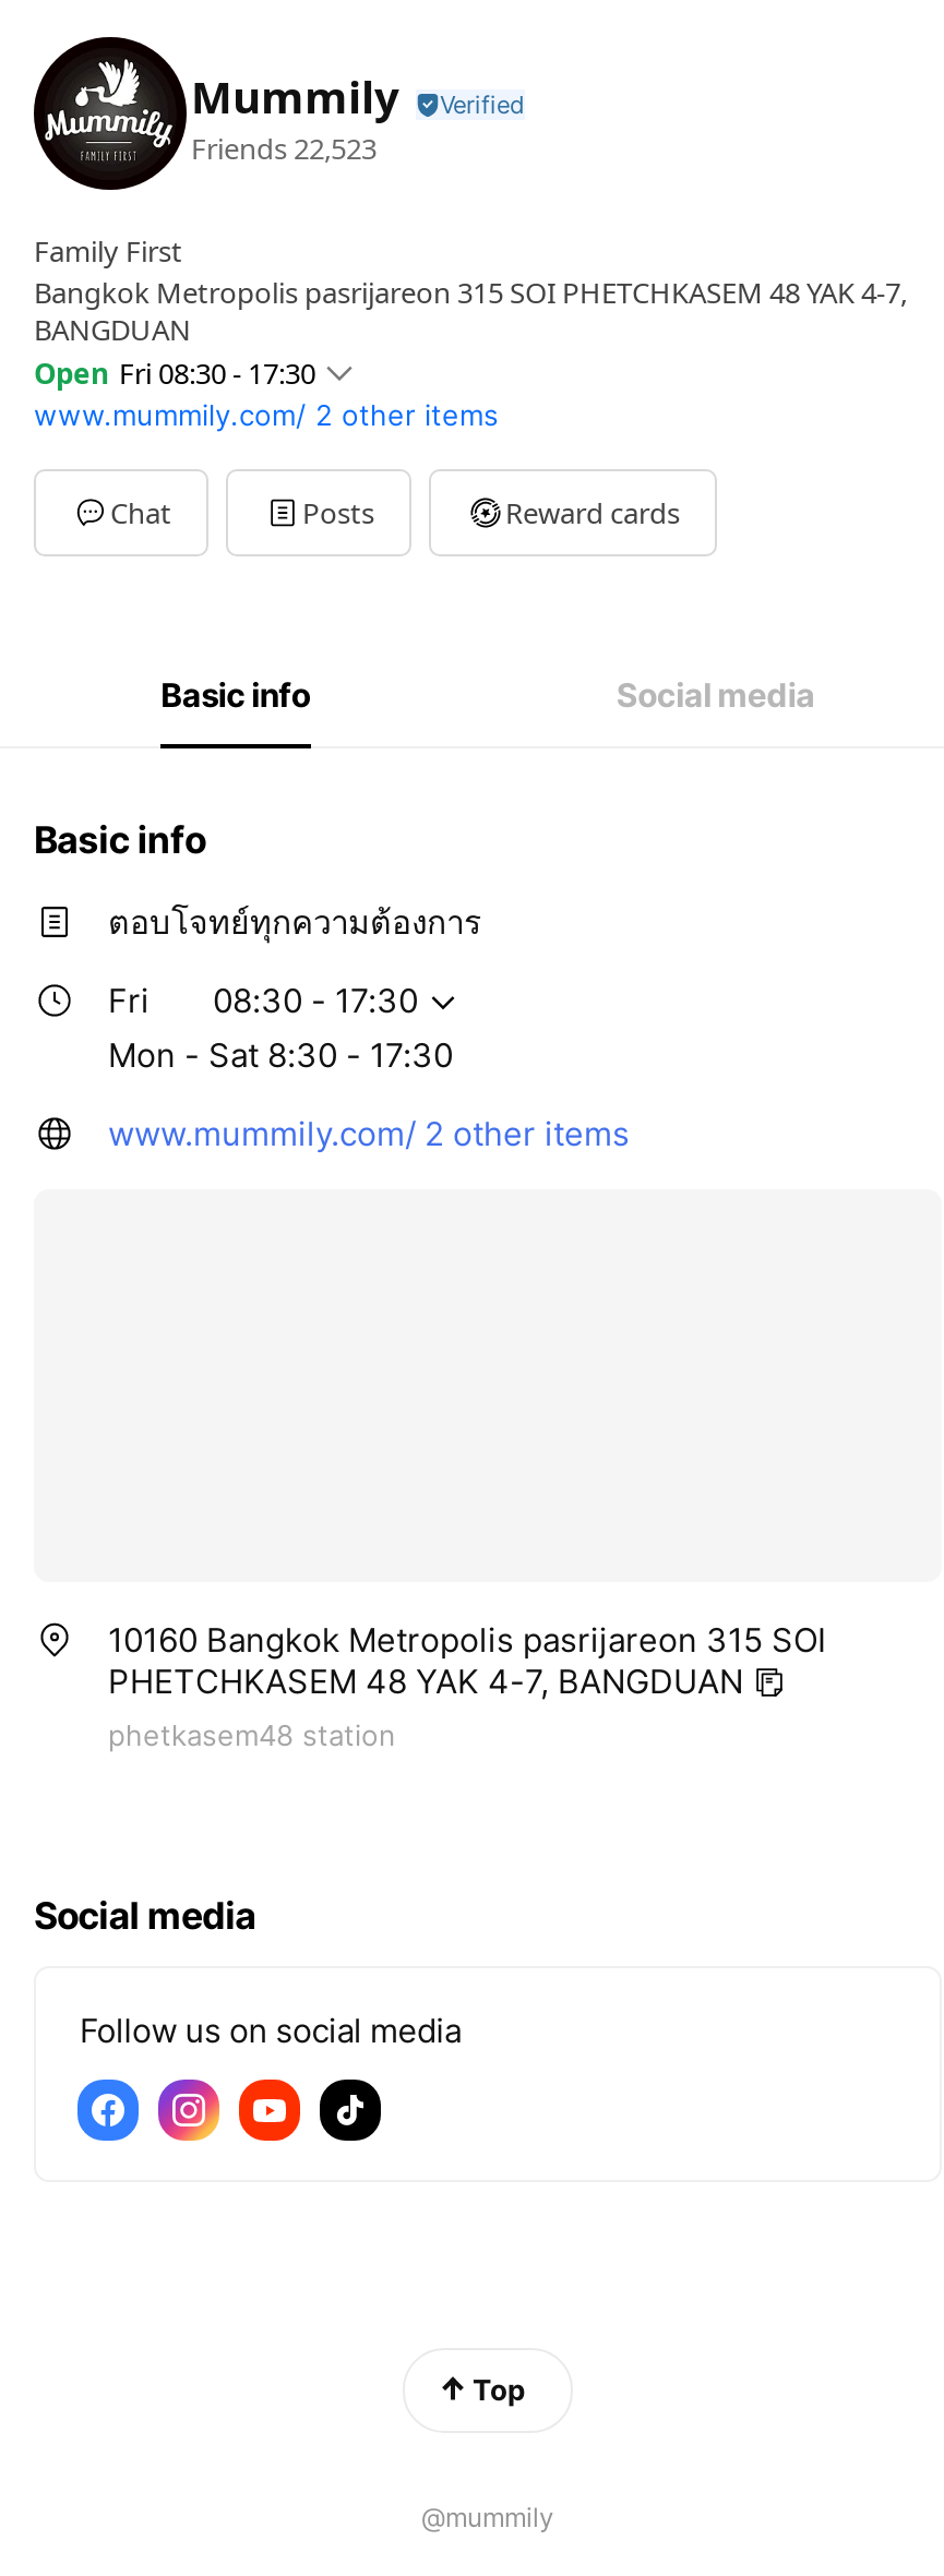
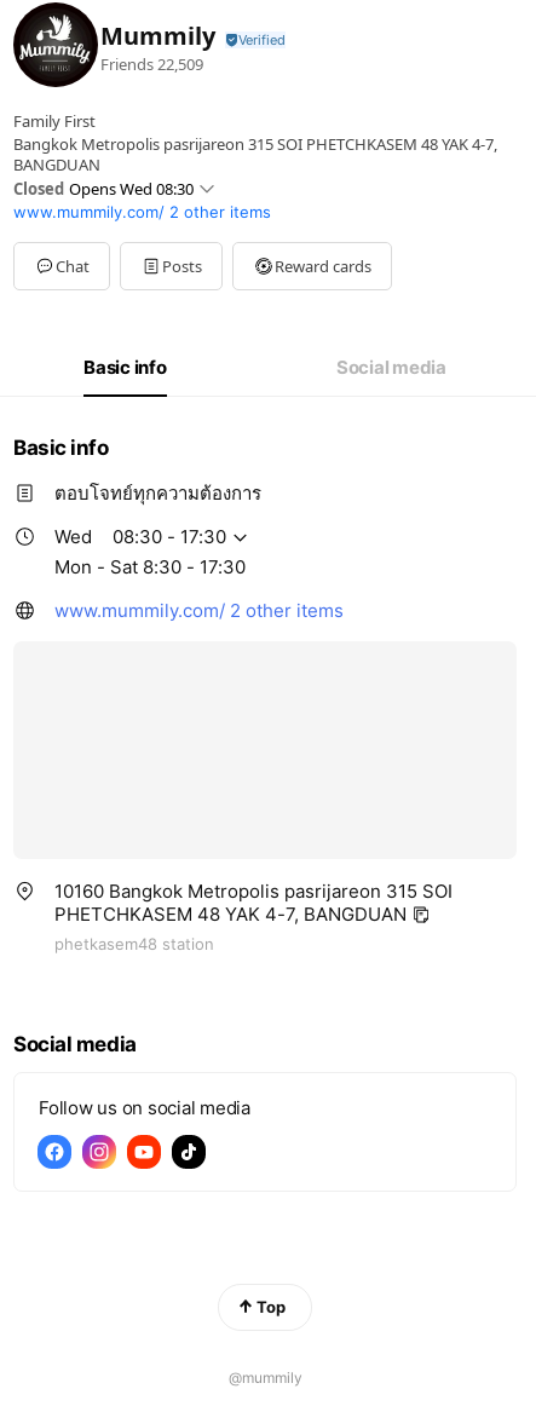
[191,128,377,167] Friends 22,523 -> [100,53,203,74] Friends 22,509
[34,354,315,393] Open Fri 08:30 - 17:30 -> [13,178,194,200] Closed Opens Wed 08:30
[108,980,150,1021] Fri -> [54,525,92,548] Wed

